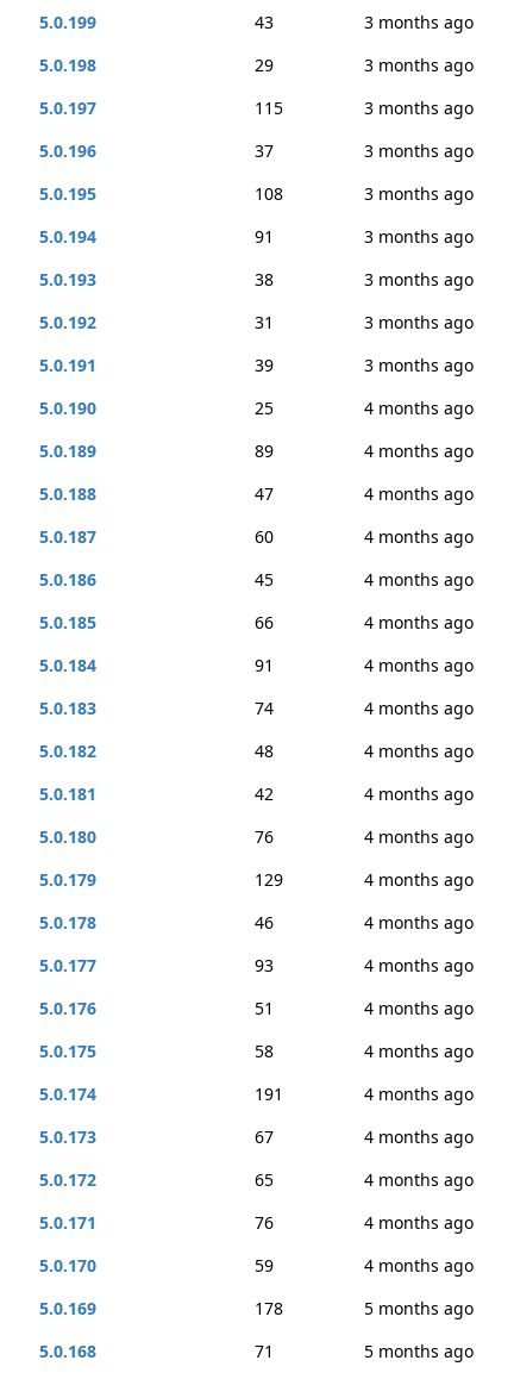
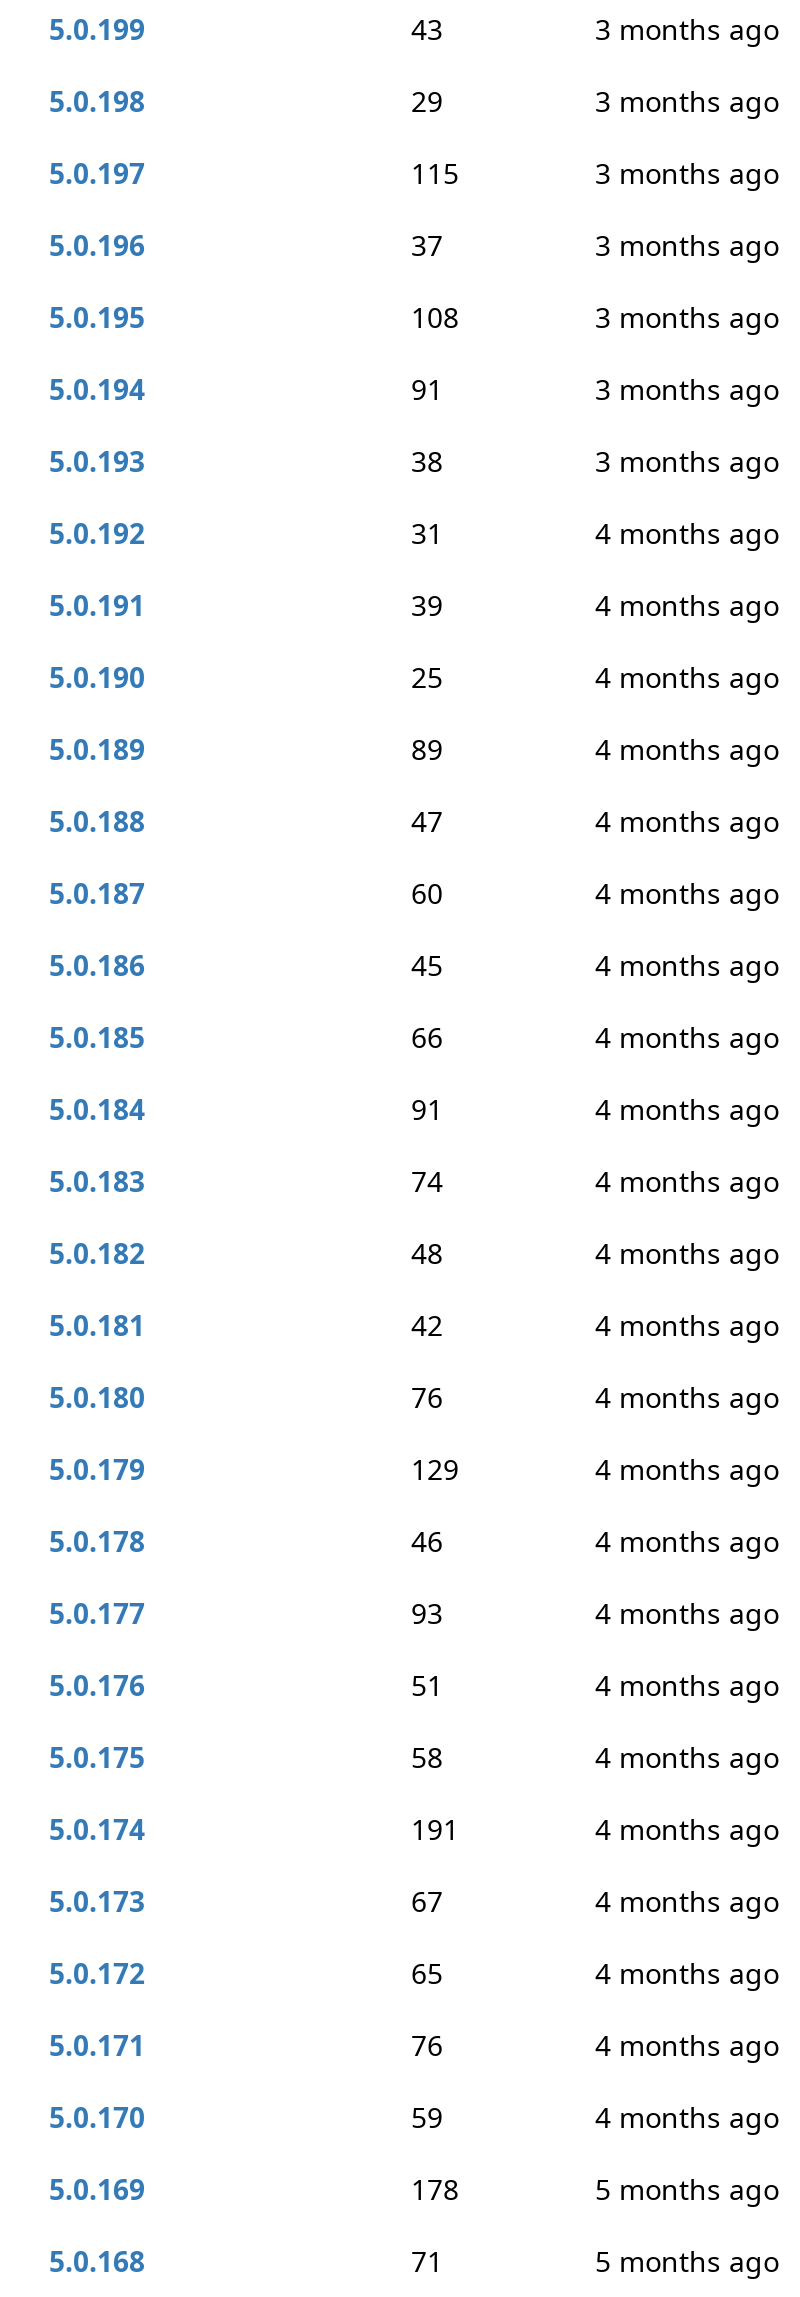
[364,311,474,333] 3 months ago -> [595,514,779,552] 4 months ago
[364,354,474,376] 3 months ago -> [595,586,779,624] 4 months ago

